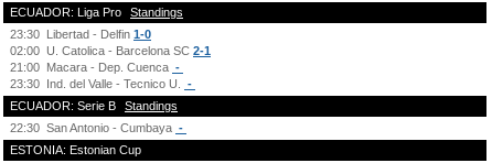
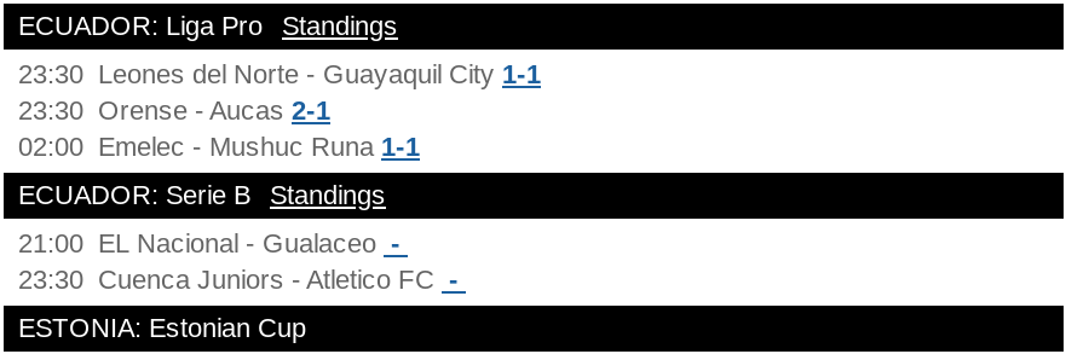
[10,28,211,90] 23:30 Libertad - Delfin 1-0 | 02:00 U. Catolica - Barcelona SC 2-1 | 21:00 Macara - Dep. Cuenca - | 23:30 Ind. del Valle - Tecnico U. - -> [18,59,541,161] 23:30 Leones del Norte - Guayaquil City 1-1 | 23:30 Orense - Aucas 2-1 | 02:00 Emelec - Mushuc Runa 1-1
[10,121,186,134] 22:30 San Antonio - Cumbaya - -> [18,228,466,294] 21:00 EL Nacional - Gualaceo - | 23:30 Cuenca Juniors - Atletico FC -

